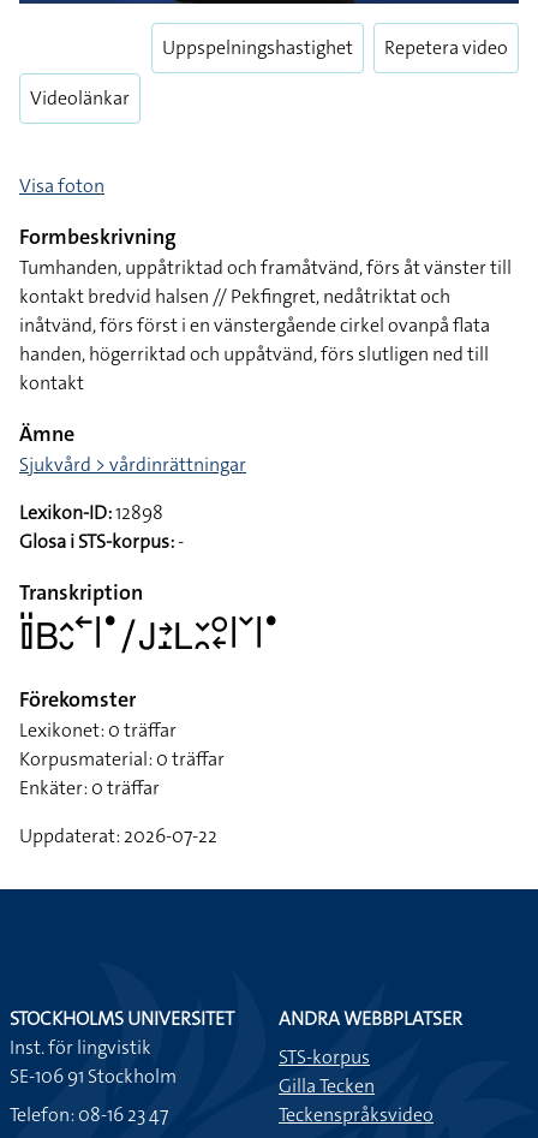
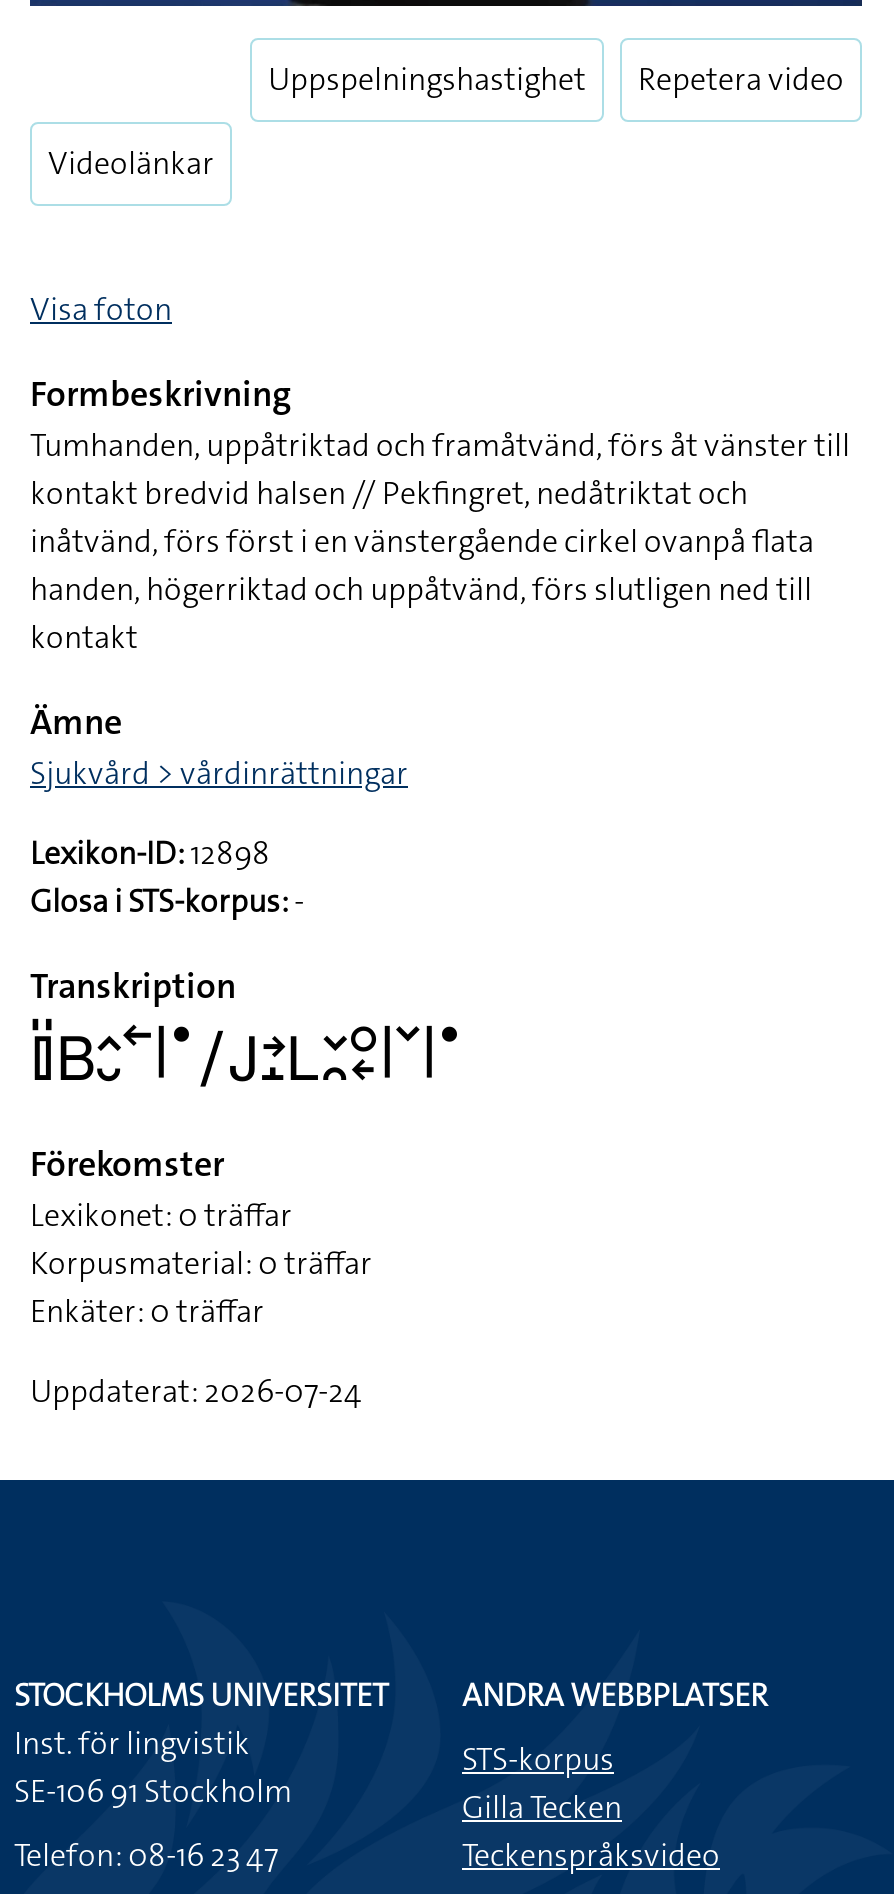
[19,823,217,848] Uppdaterat: 2026-07-22 -> [30,1370,362,1412] Uppdaterat: 2026-07-24

